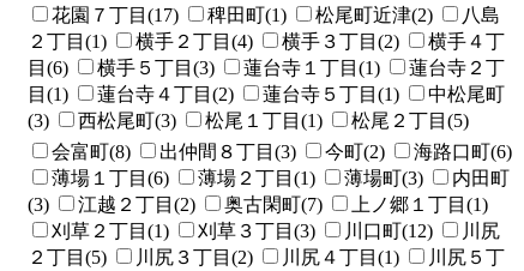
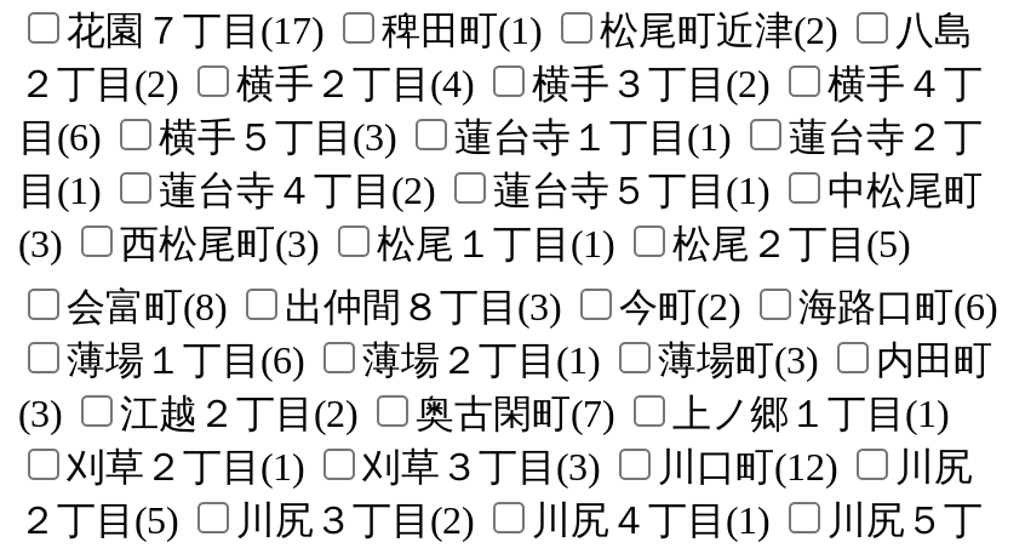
[28,31,505,51] ２丁目(1) 横手２丁目(4) 横手３丁目(2) 横手４丁 -> [18,62,983,104] ２丁目(2) 横手２丁目(4) 横手３丁目(2) 横手４丁

